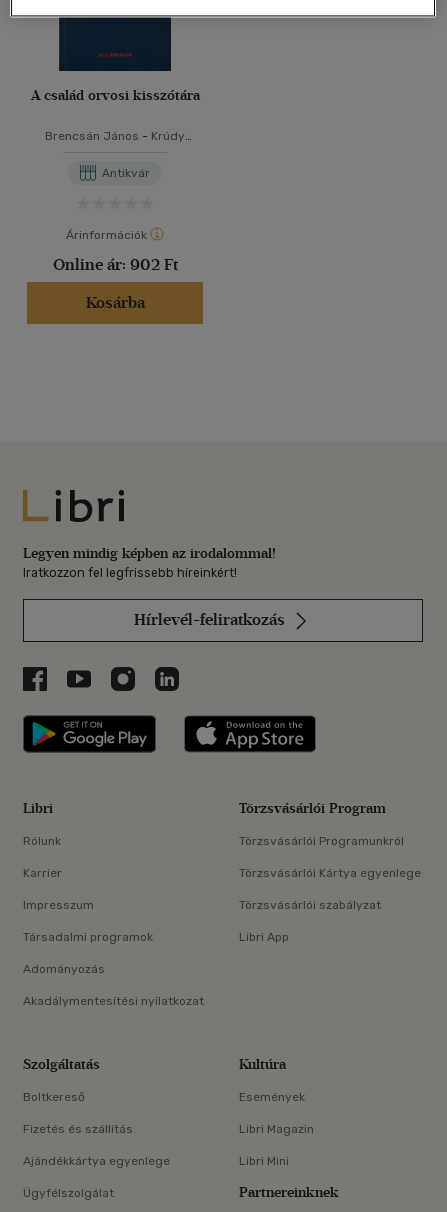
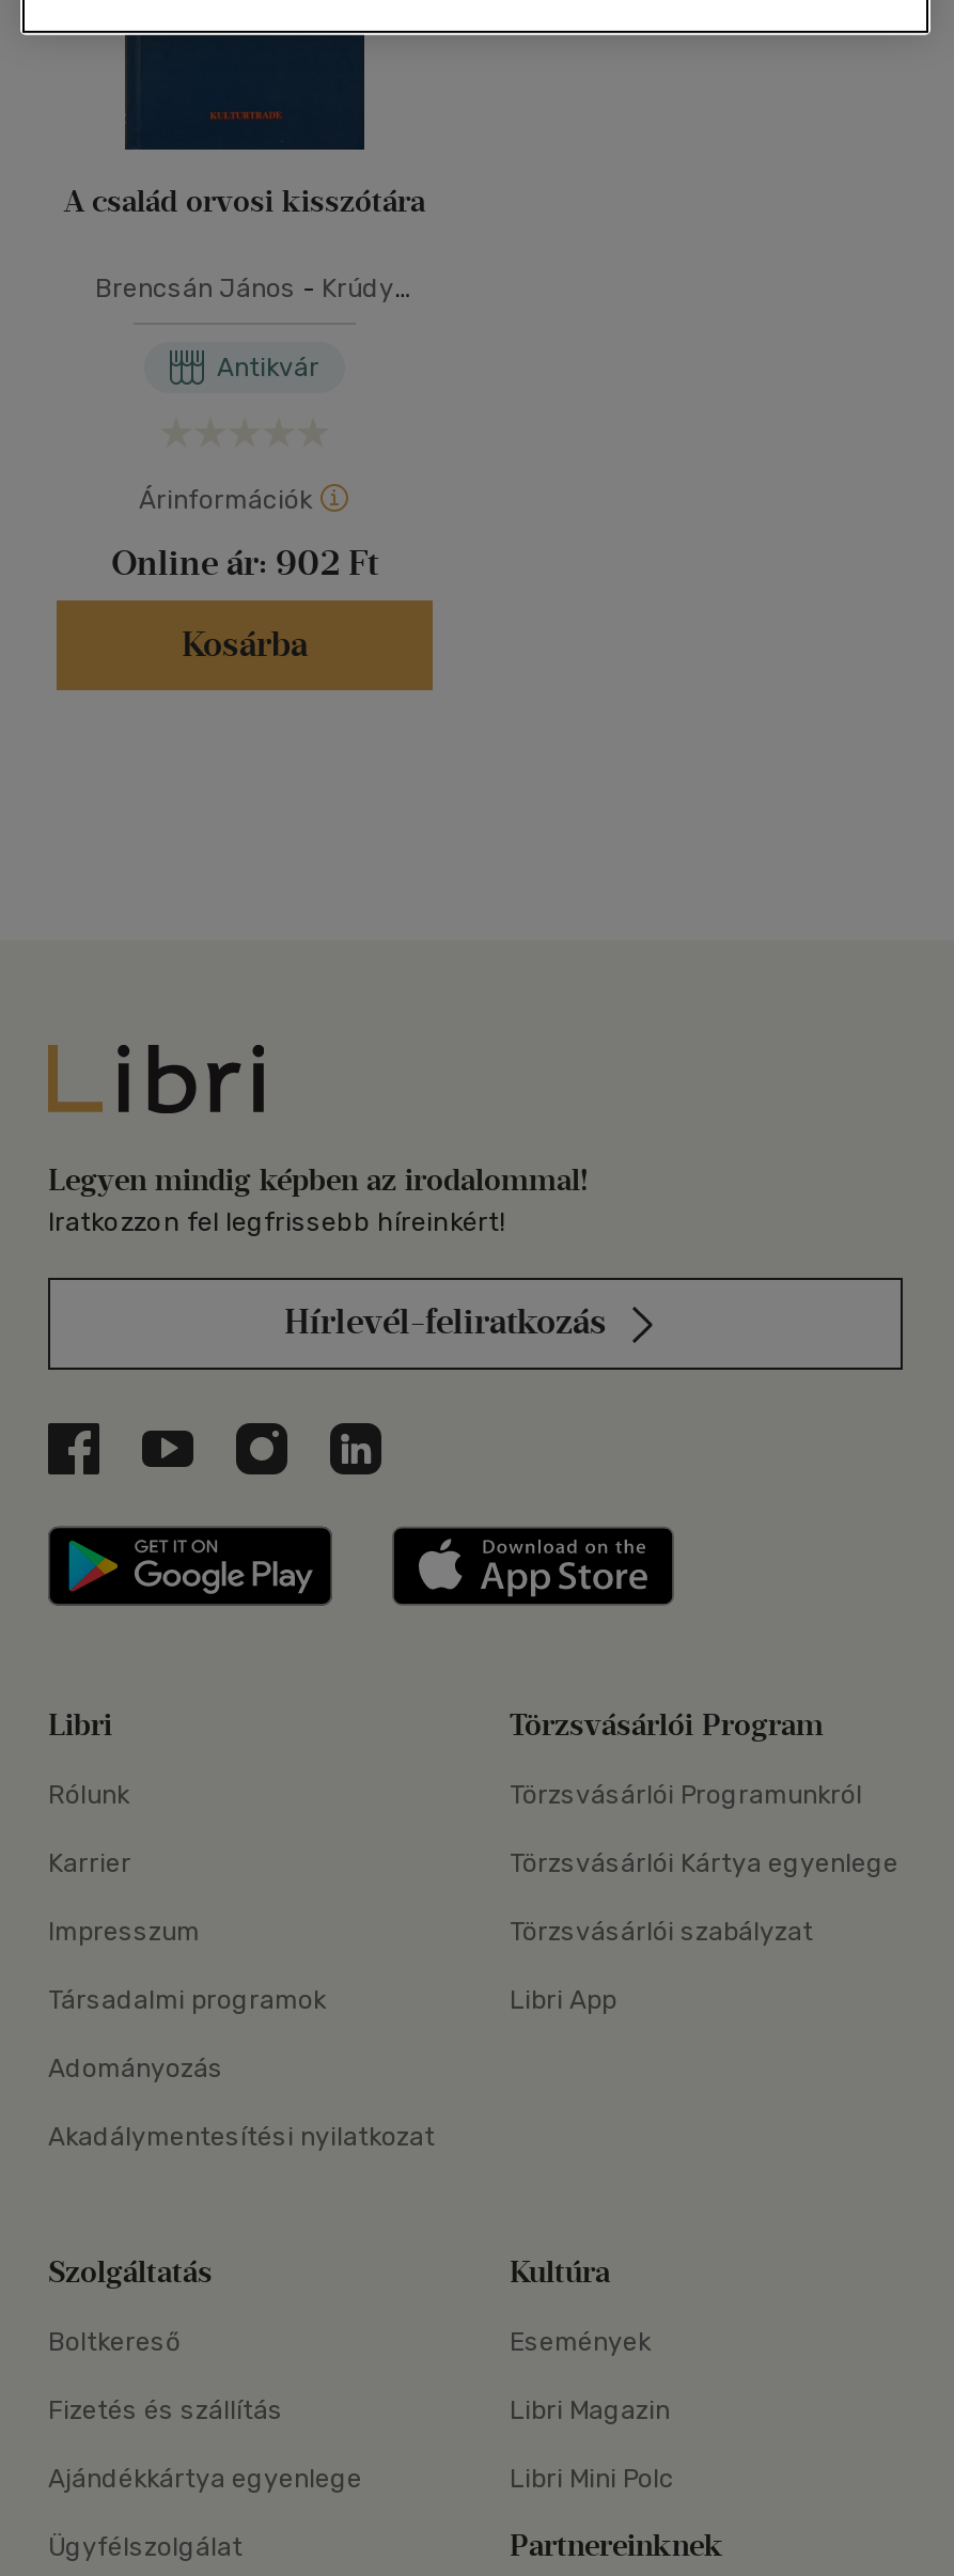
[239,1154,289,1168] Libri Mini -> [510,2464,674,2494] Libri Mini Polc

